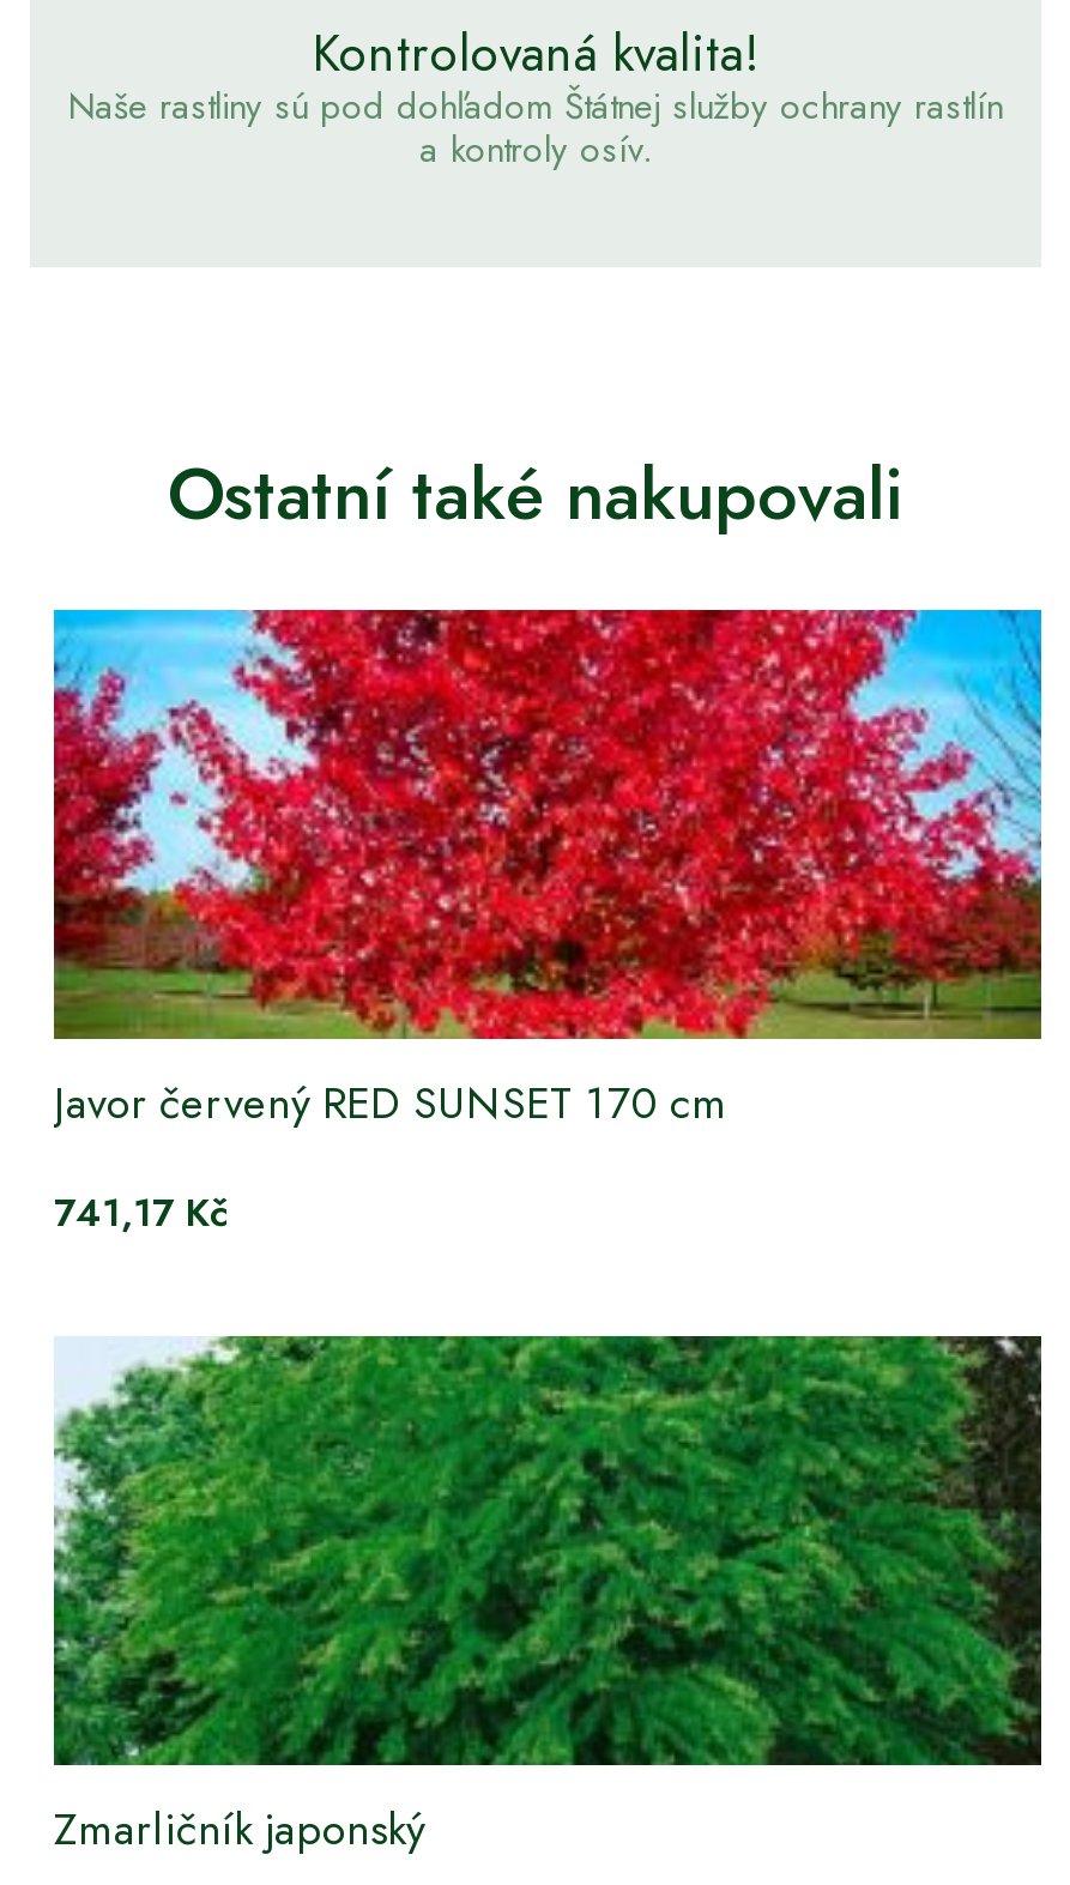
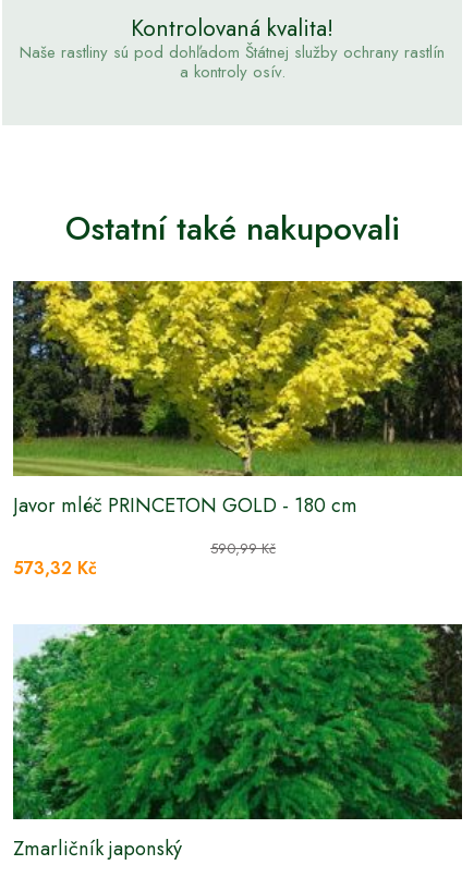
[52,608,1044,1135] [image] | Javor červený RED SUNSET 170 cm -> [12,280,463,520] [image] | Javor mléč PRINCETON GOLD - 180 cm
[54,1184,229,1239] 741,17 Kč -> [13,538,276,580] 590,99 Kč | 573,32 Kč

